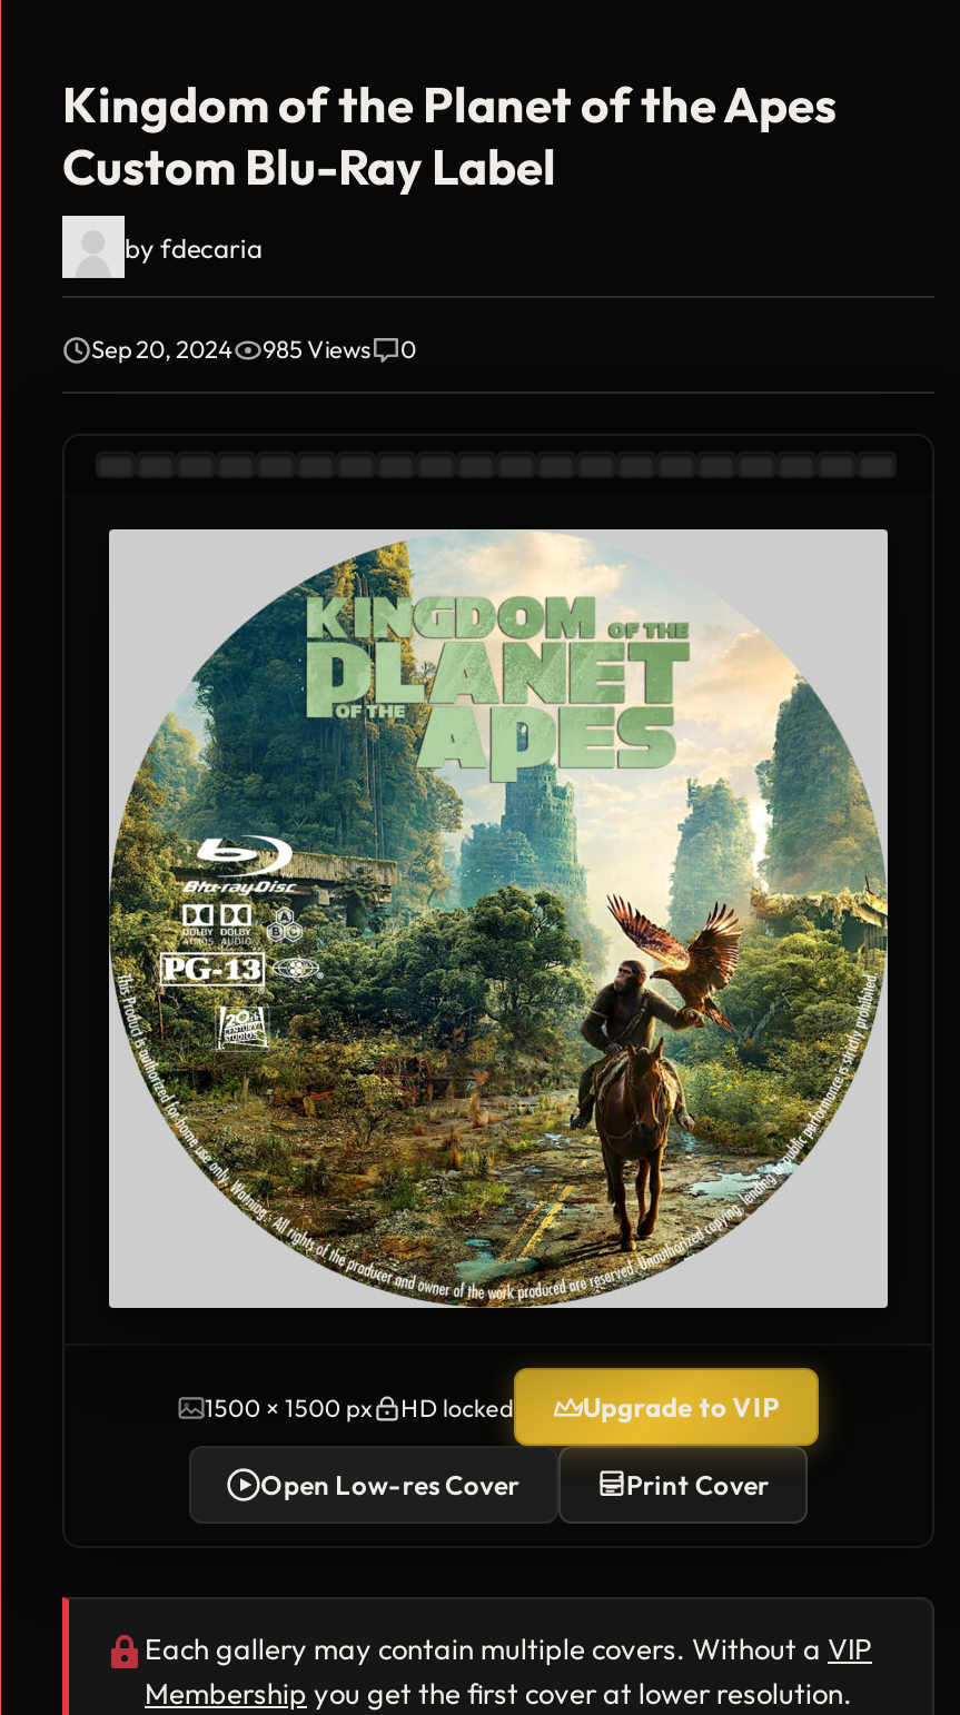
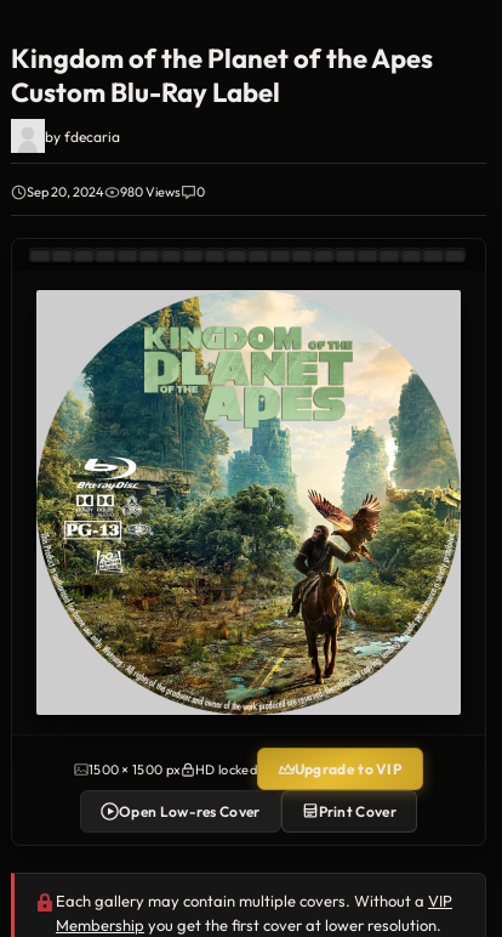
[263,334,372,365] 985 Views -> [120,183,181,200] 980 Views

